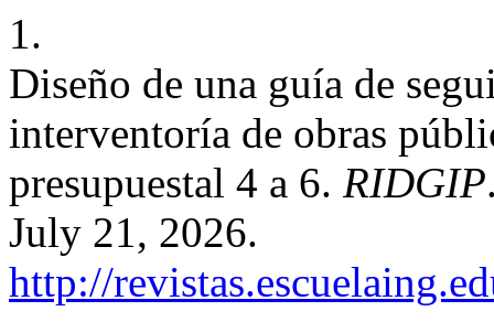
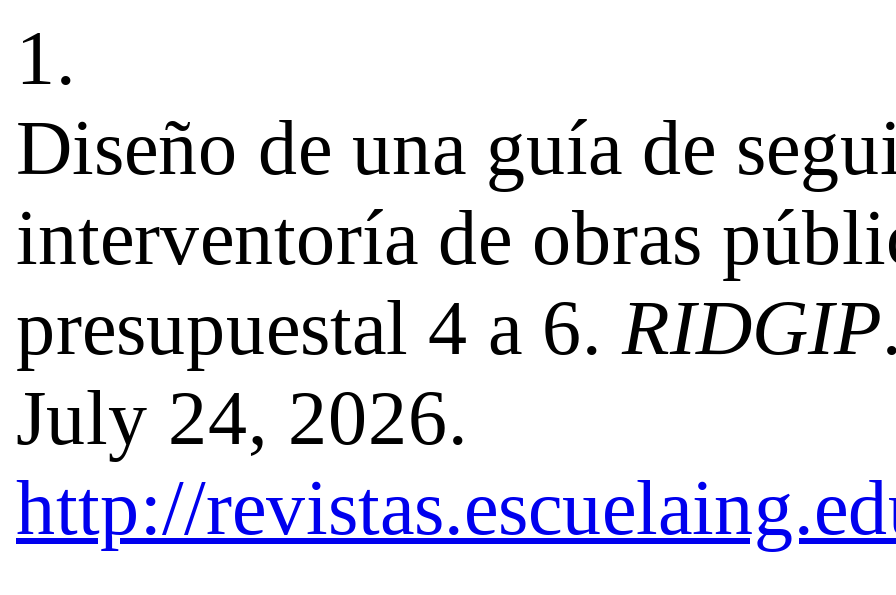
[9,208,258,256] July 21, 2026. -> [16,374,468,460] July 24, 2026.

